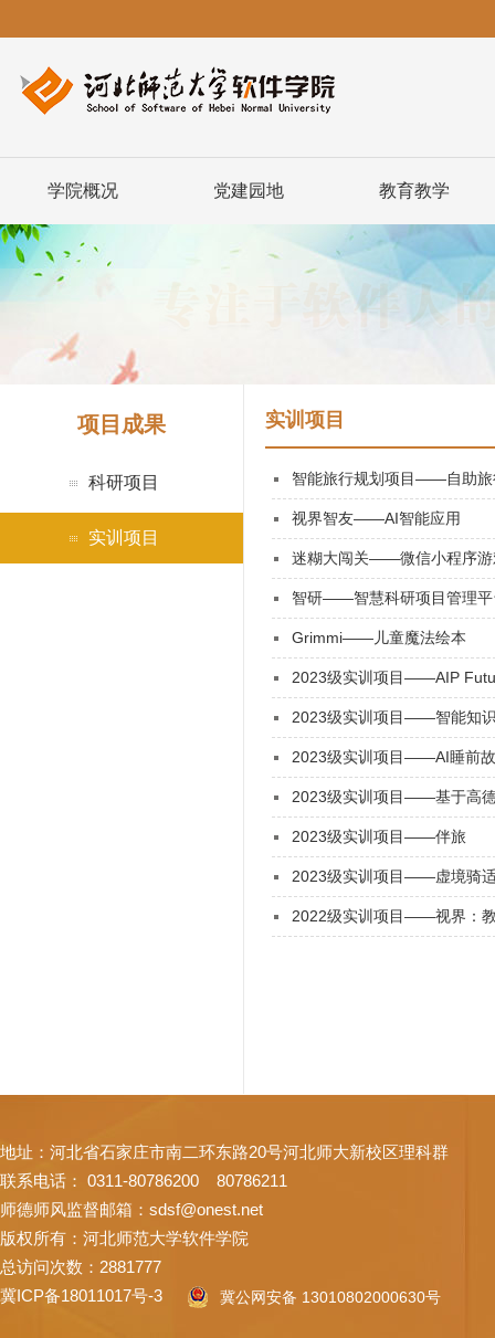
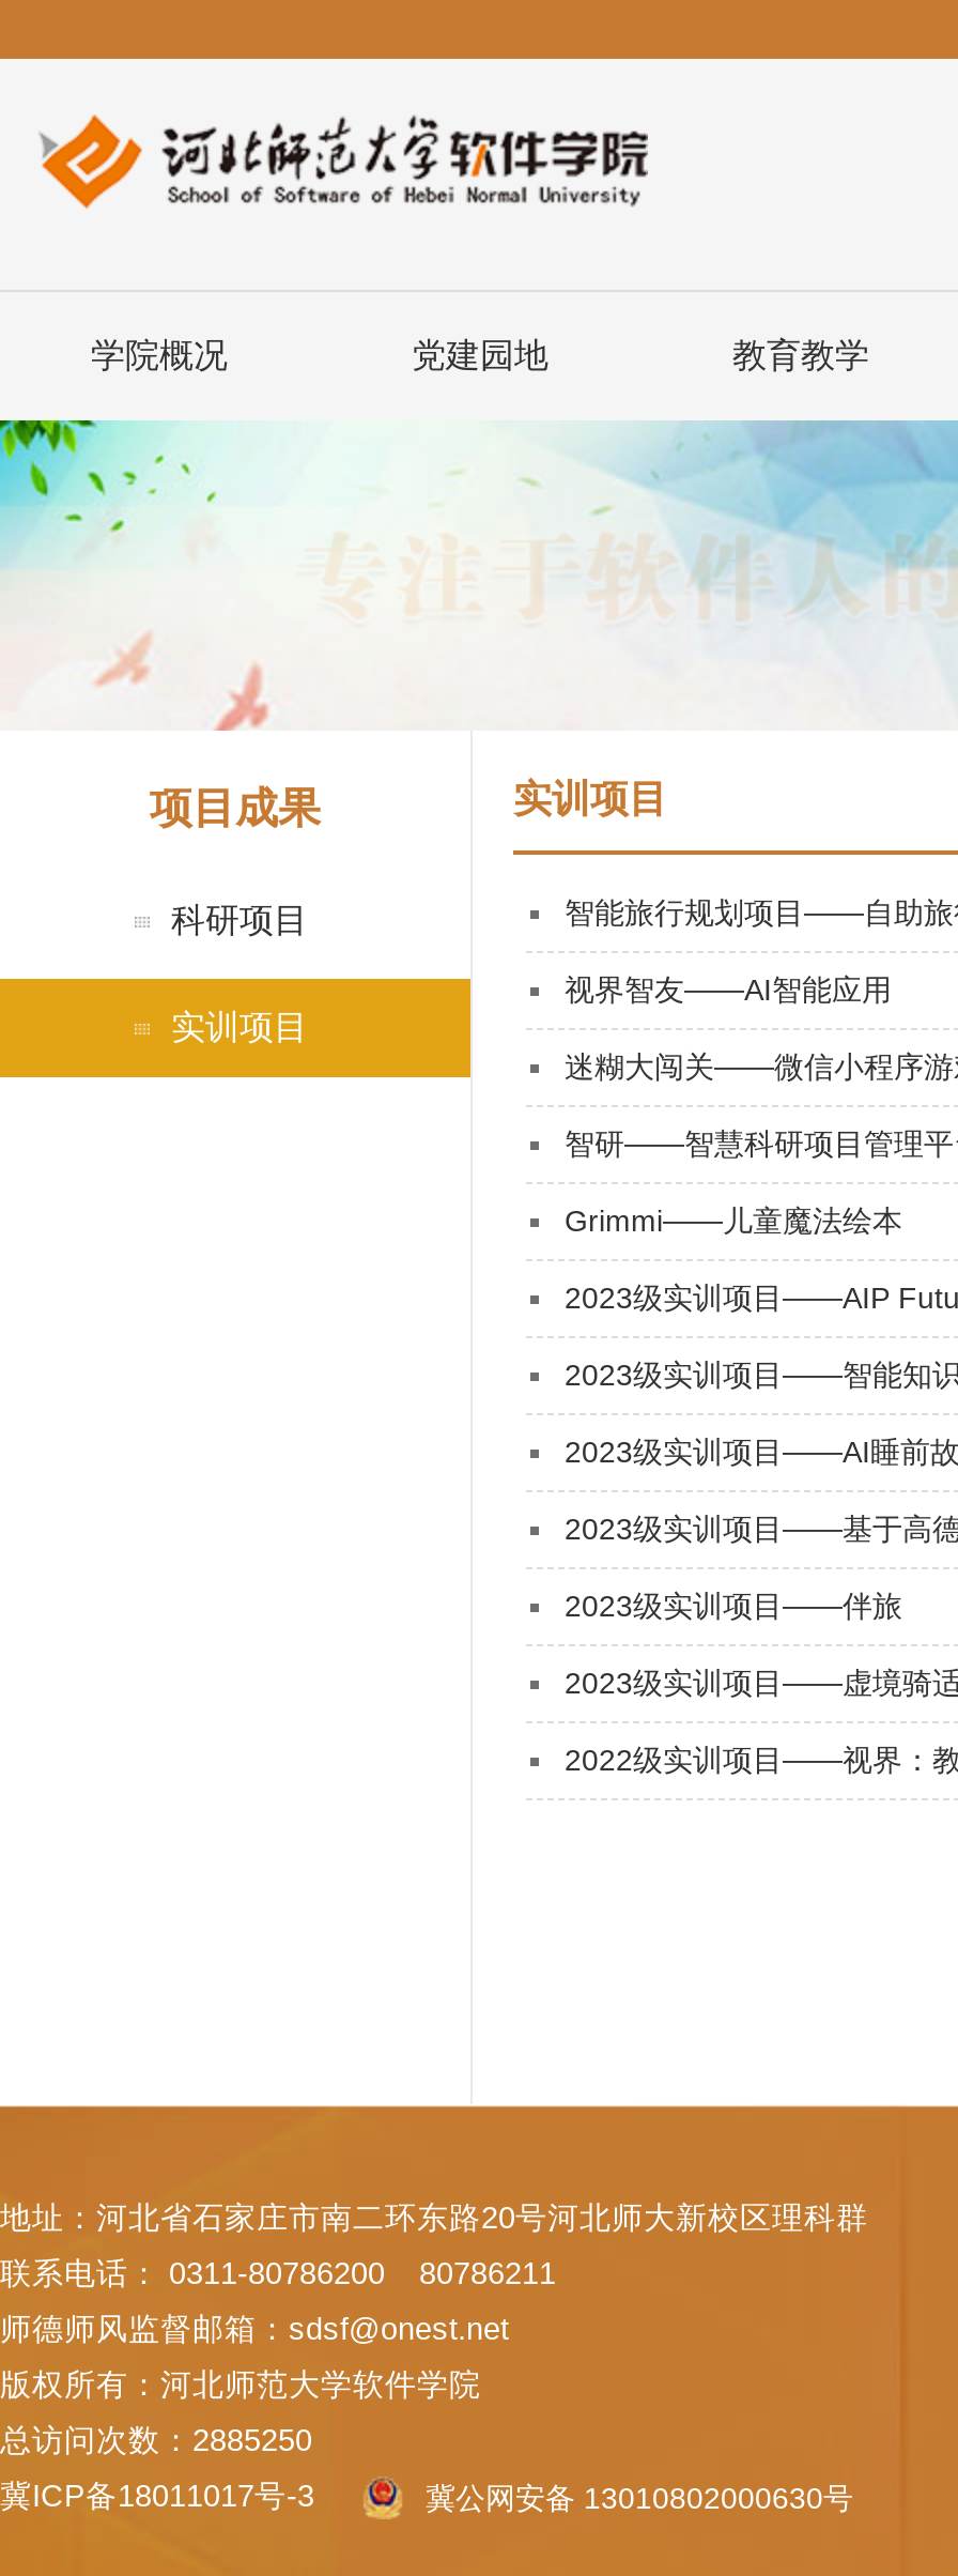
[0,1258,161,1276] 总访问次数：2881777 -> [0,2423,312,2457] 总访问次数：2885250

